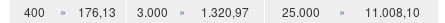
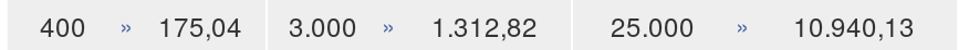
[77,3,115,20] 176,13 -> [158,7,242,43] 175,04
[201,3,249,20] 1.320,97 -> [431,7,538,43] 1.312,82
[364,3,419,20] 11.008,10 -> [793,7,915,43] 10.940,13

